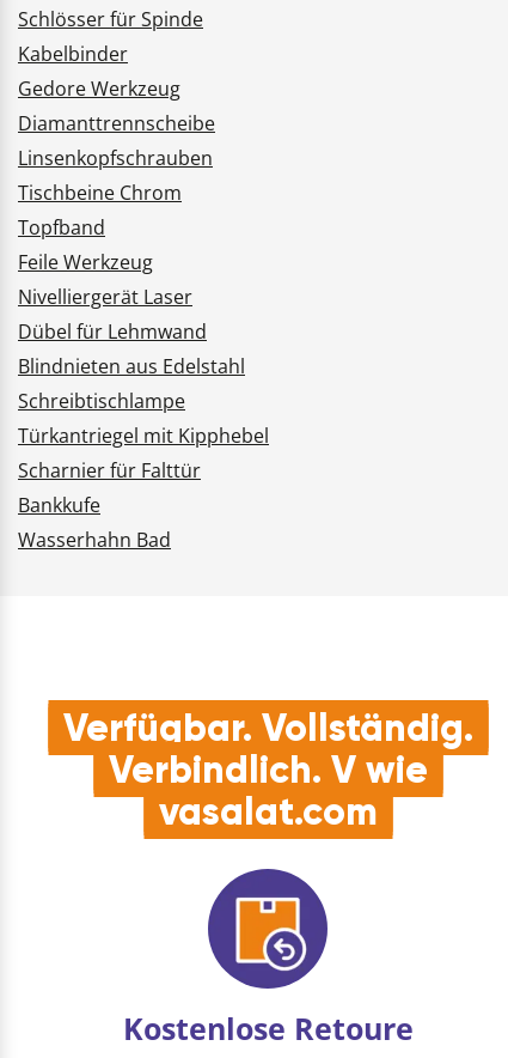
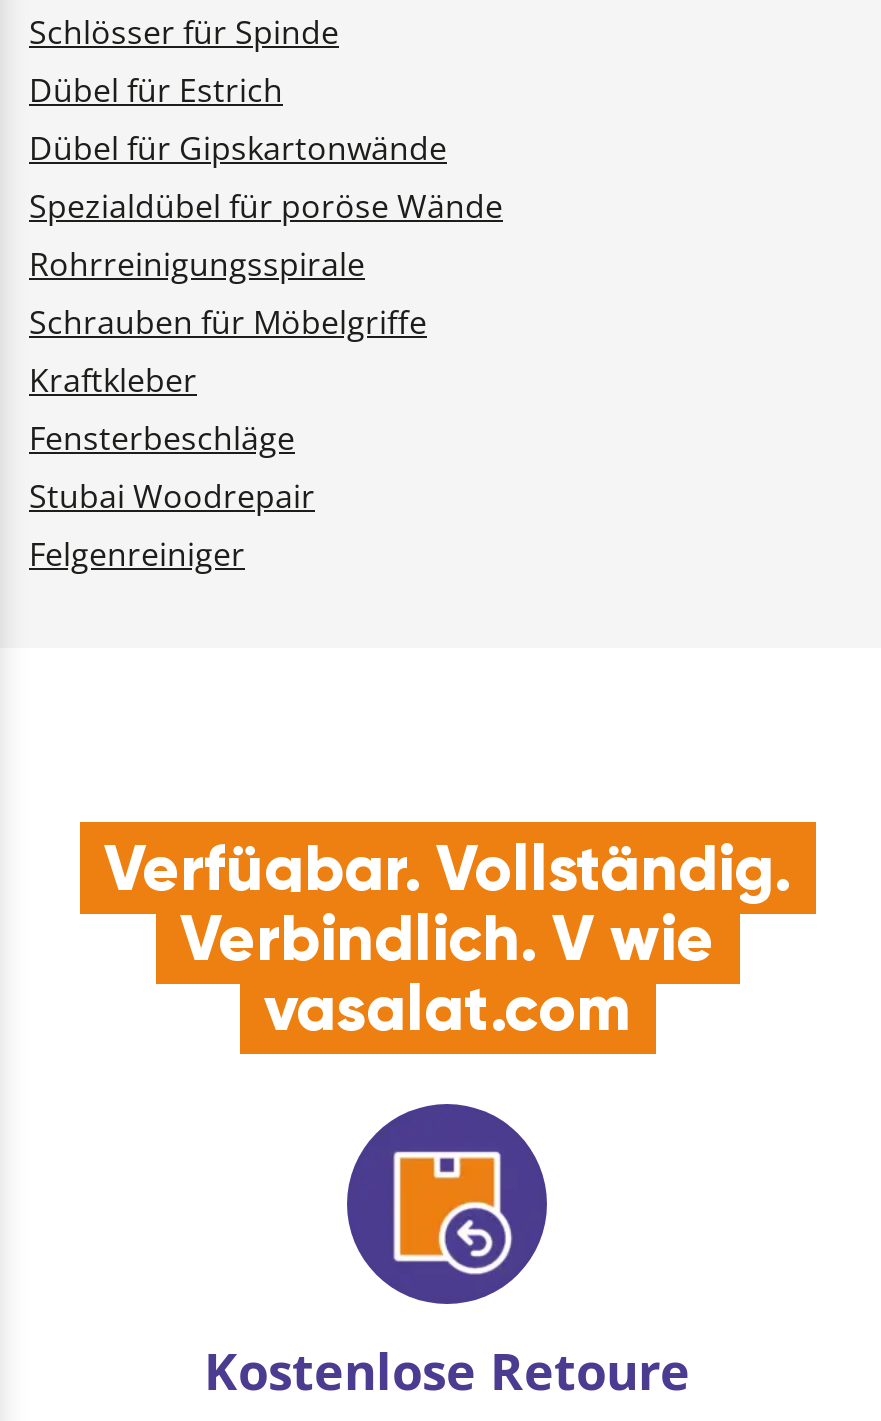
[18,41,269,553] Kabelbinder | Gedore Werkzeug | Diamanttrennscheibe | Linsenkopfschrauben | Tischbeine Chrom | Topfband | Feile Werkzeug | Nivelliergerät Laser | Dübel für Lehmwand | Blindnieten aus Edelstahl | Schreibtischlampe | Türkantriegel mit Kipphebel | Scharnier für Falttür | Bankkufe | Wasserhahn Bad -> [29,68,503,576] Dübel für Estrich | Dübel für Gipskartonwände | Spezialdübel für poröse Wände | Rohrreinigungsspirale | Schrauben für Möbelgriffe | Kraftkleber | Fensterbeschläge | Stubai Woodrepair | Felgenreiniger

